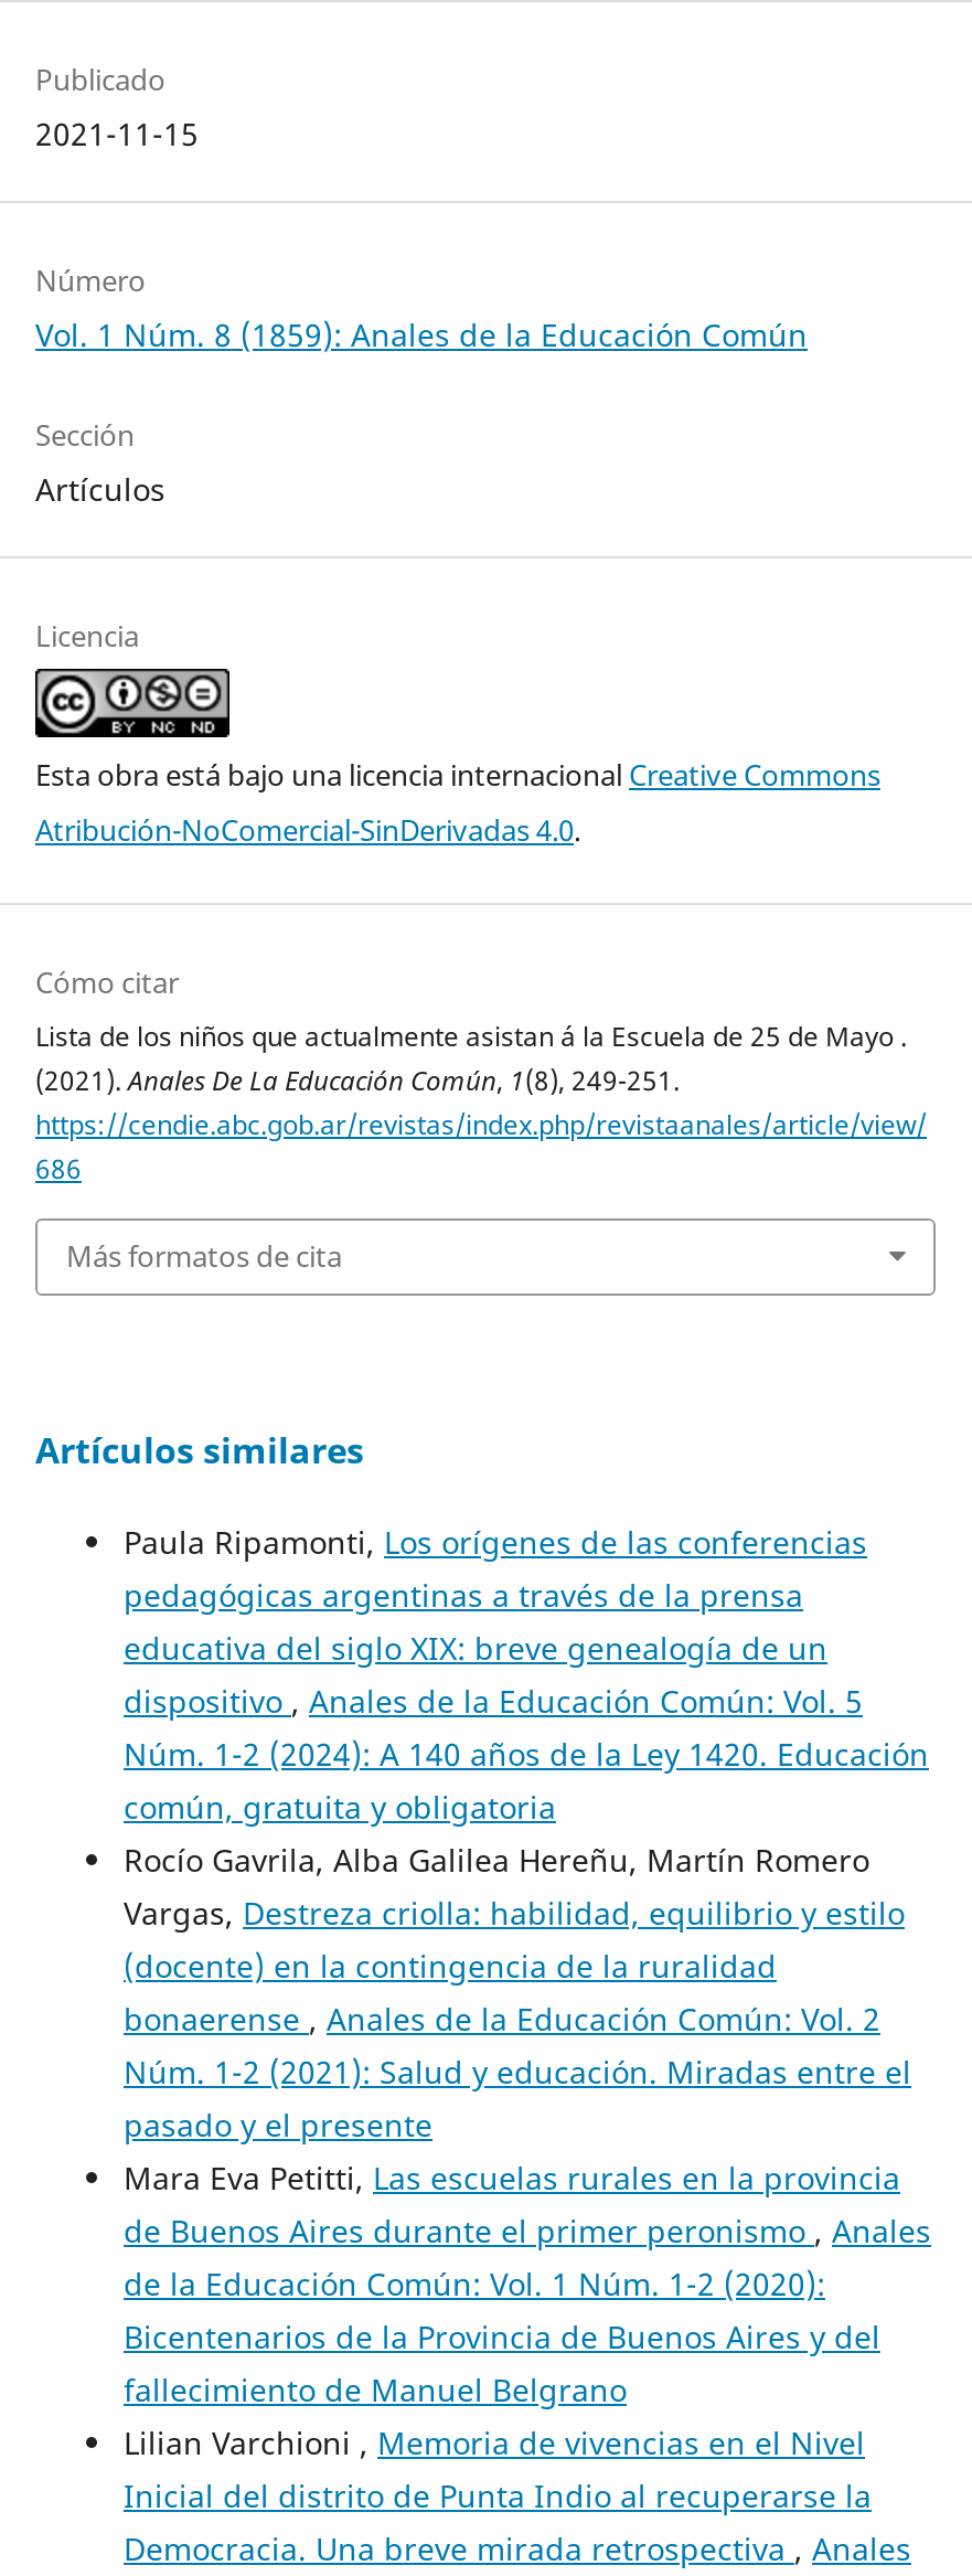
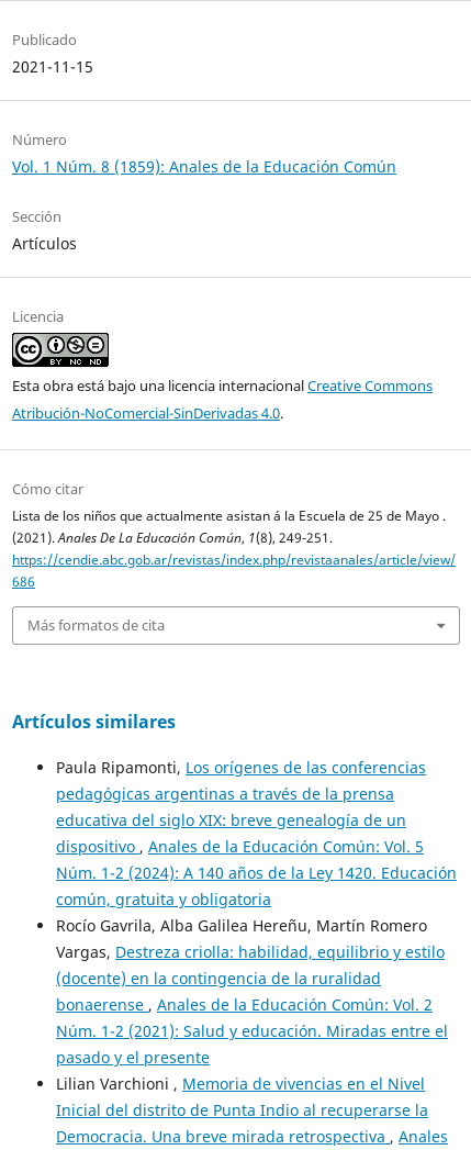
[124,2155,931,2409] Mara Eva Petitti, Las escuelas rurales en la provincia | de Buenos Aires durante el primer peronismo, Anales | de la Educación Común: Vol. 1 Núm. 1-2 (2020): | Bicentenarios de la Provincia de Buenos Aires y del | fallecimiento de Manuel Belgrano -> none

